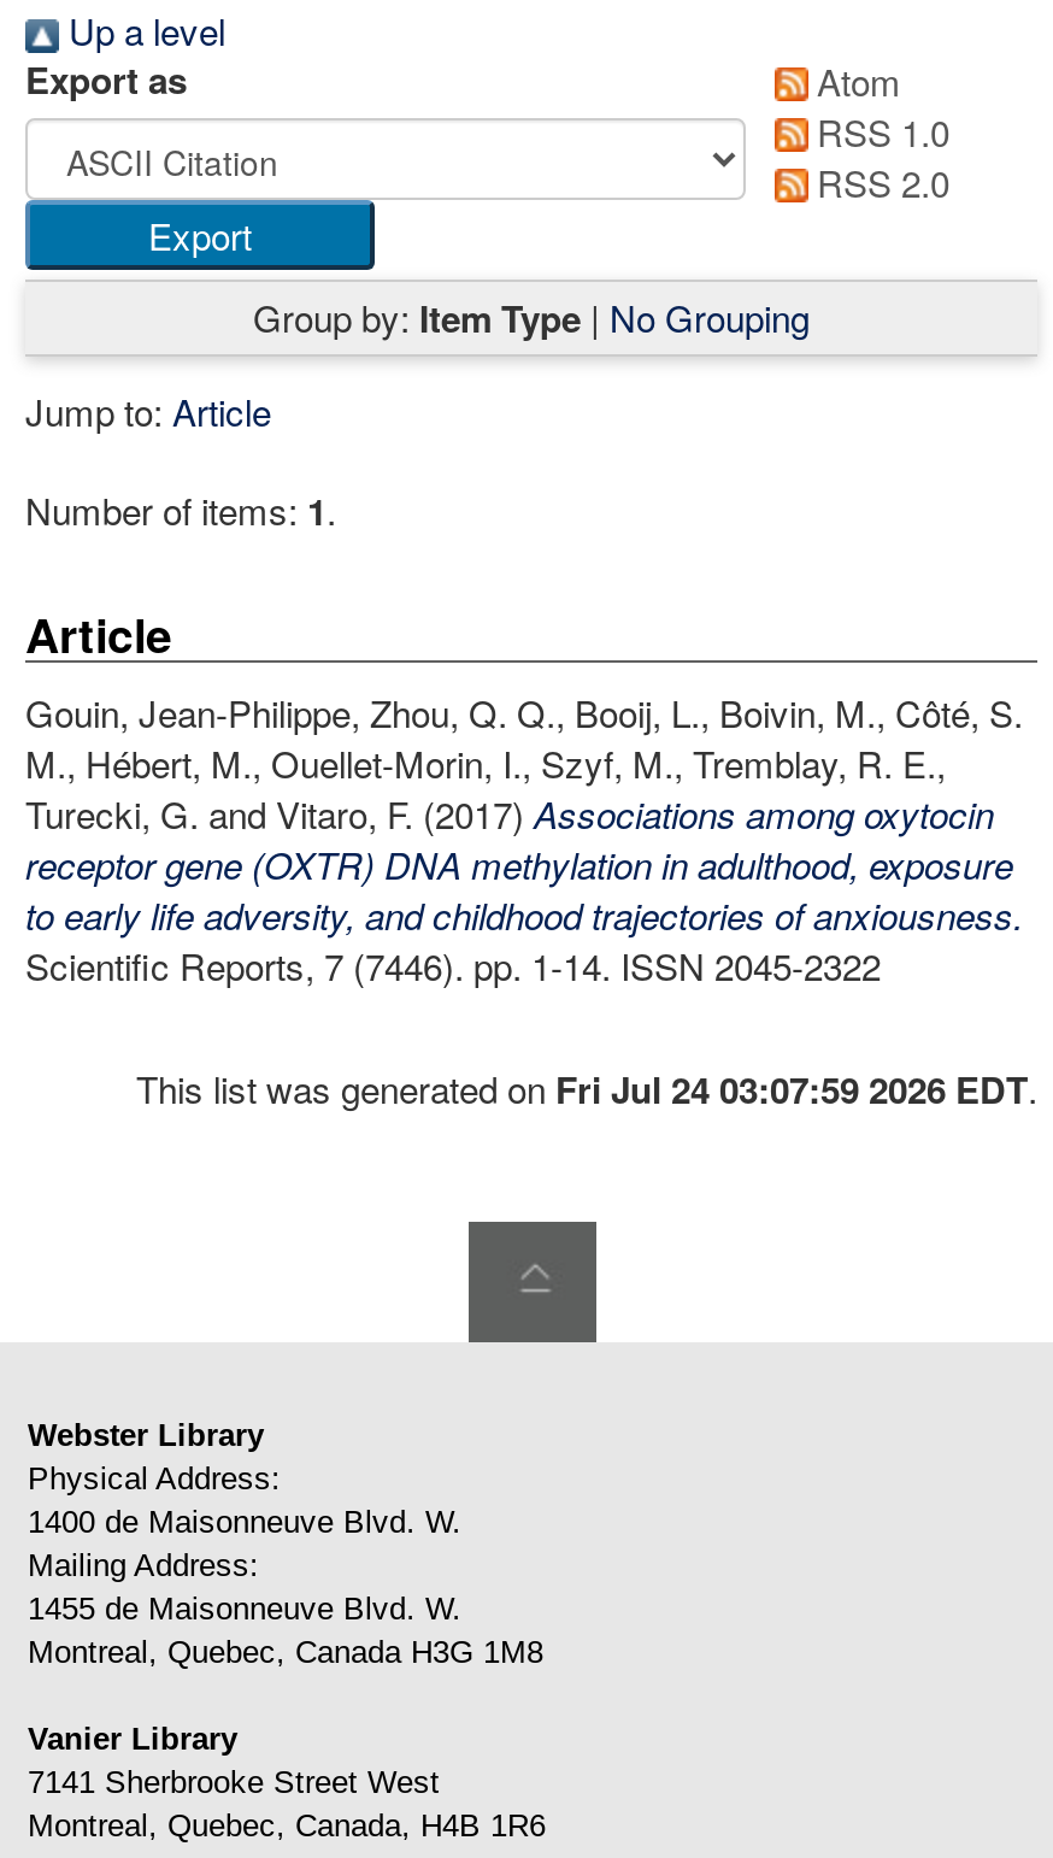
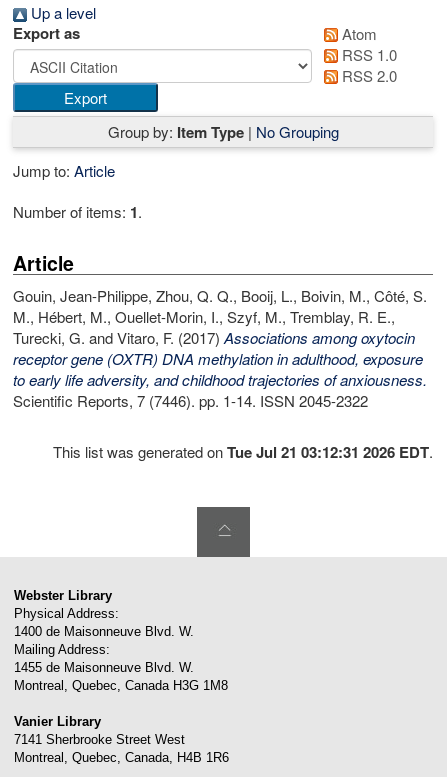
[136,1063,1037,1116] This list was generated on Fri Jul 24 03:07:59 2026 EDT. -> [53,441,433,463] This list was generated on Tue Jul 21 03:12:31 2026 EDT.

